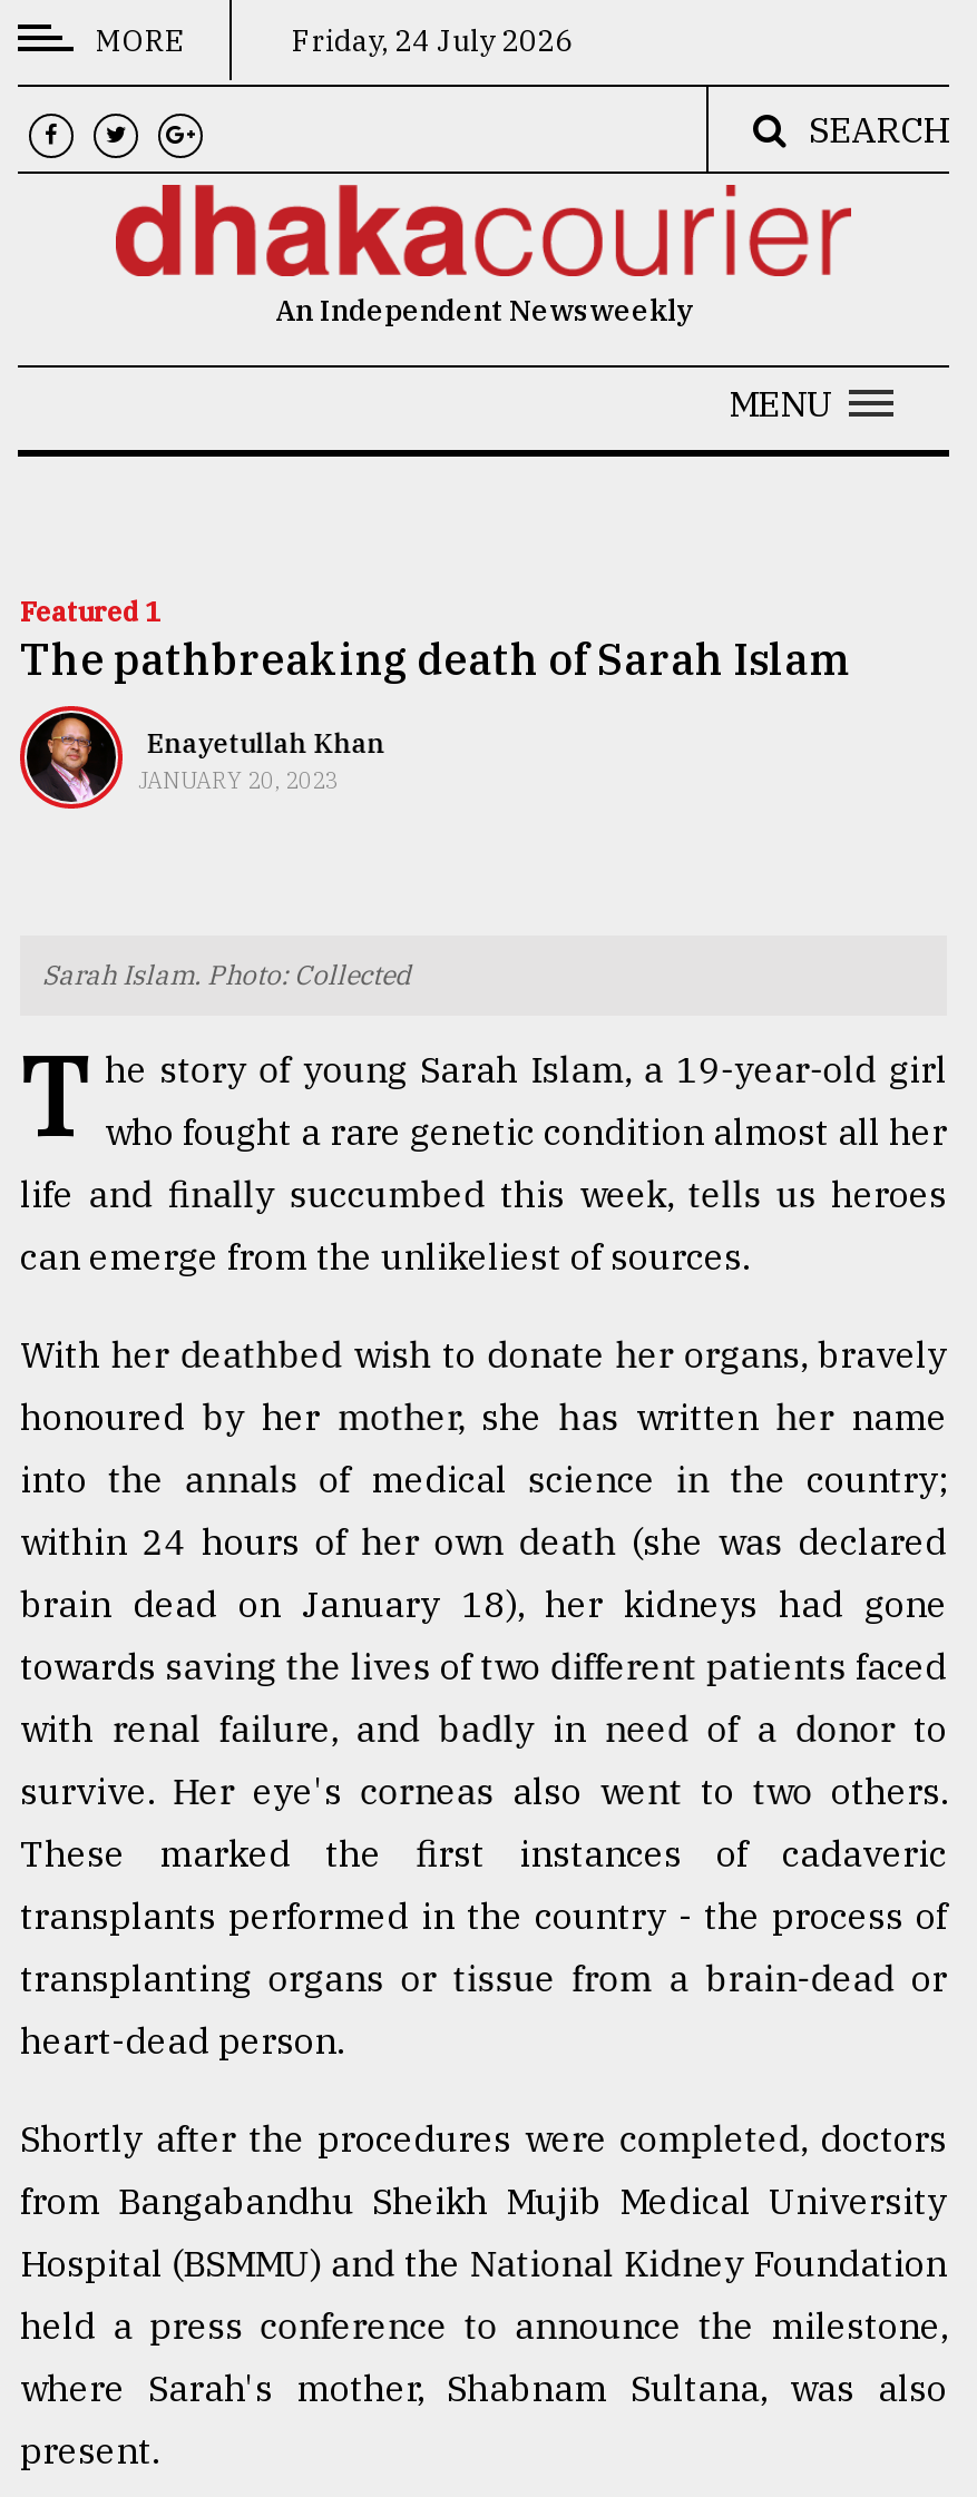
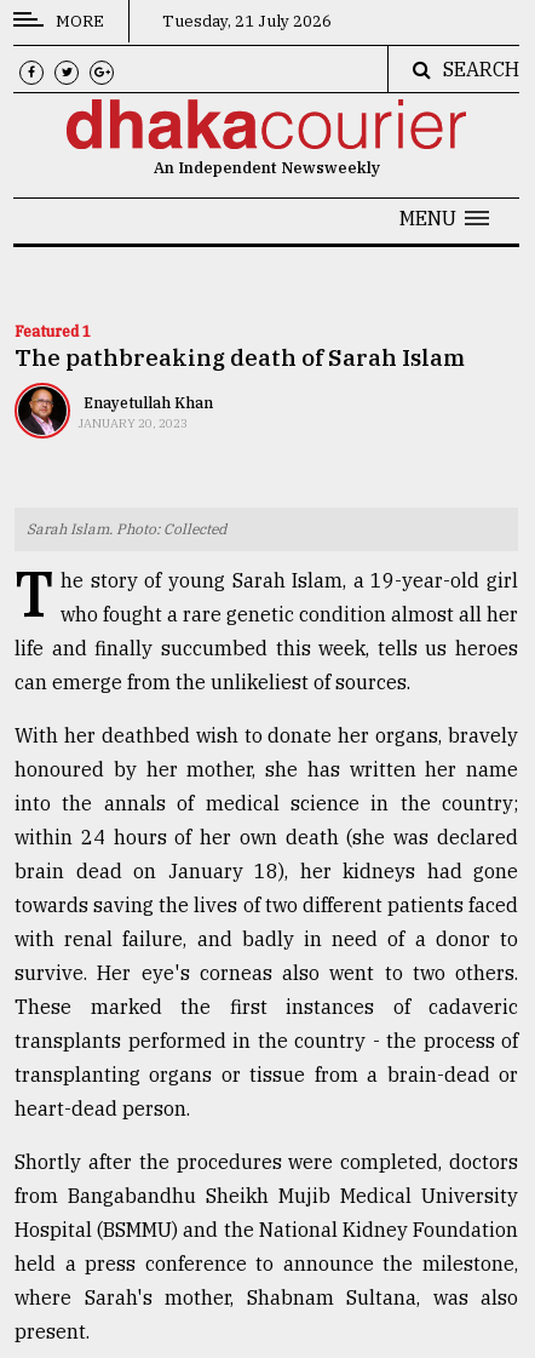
[285,22,573,60] Friday, 24 July 2026 -> [159,11,332,31] Tuesday, 21 July 2026

